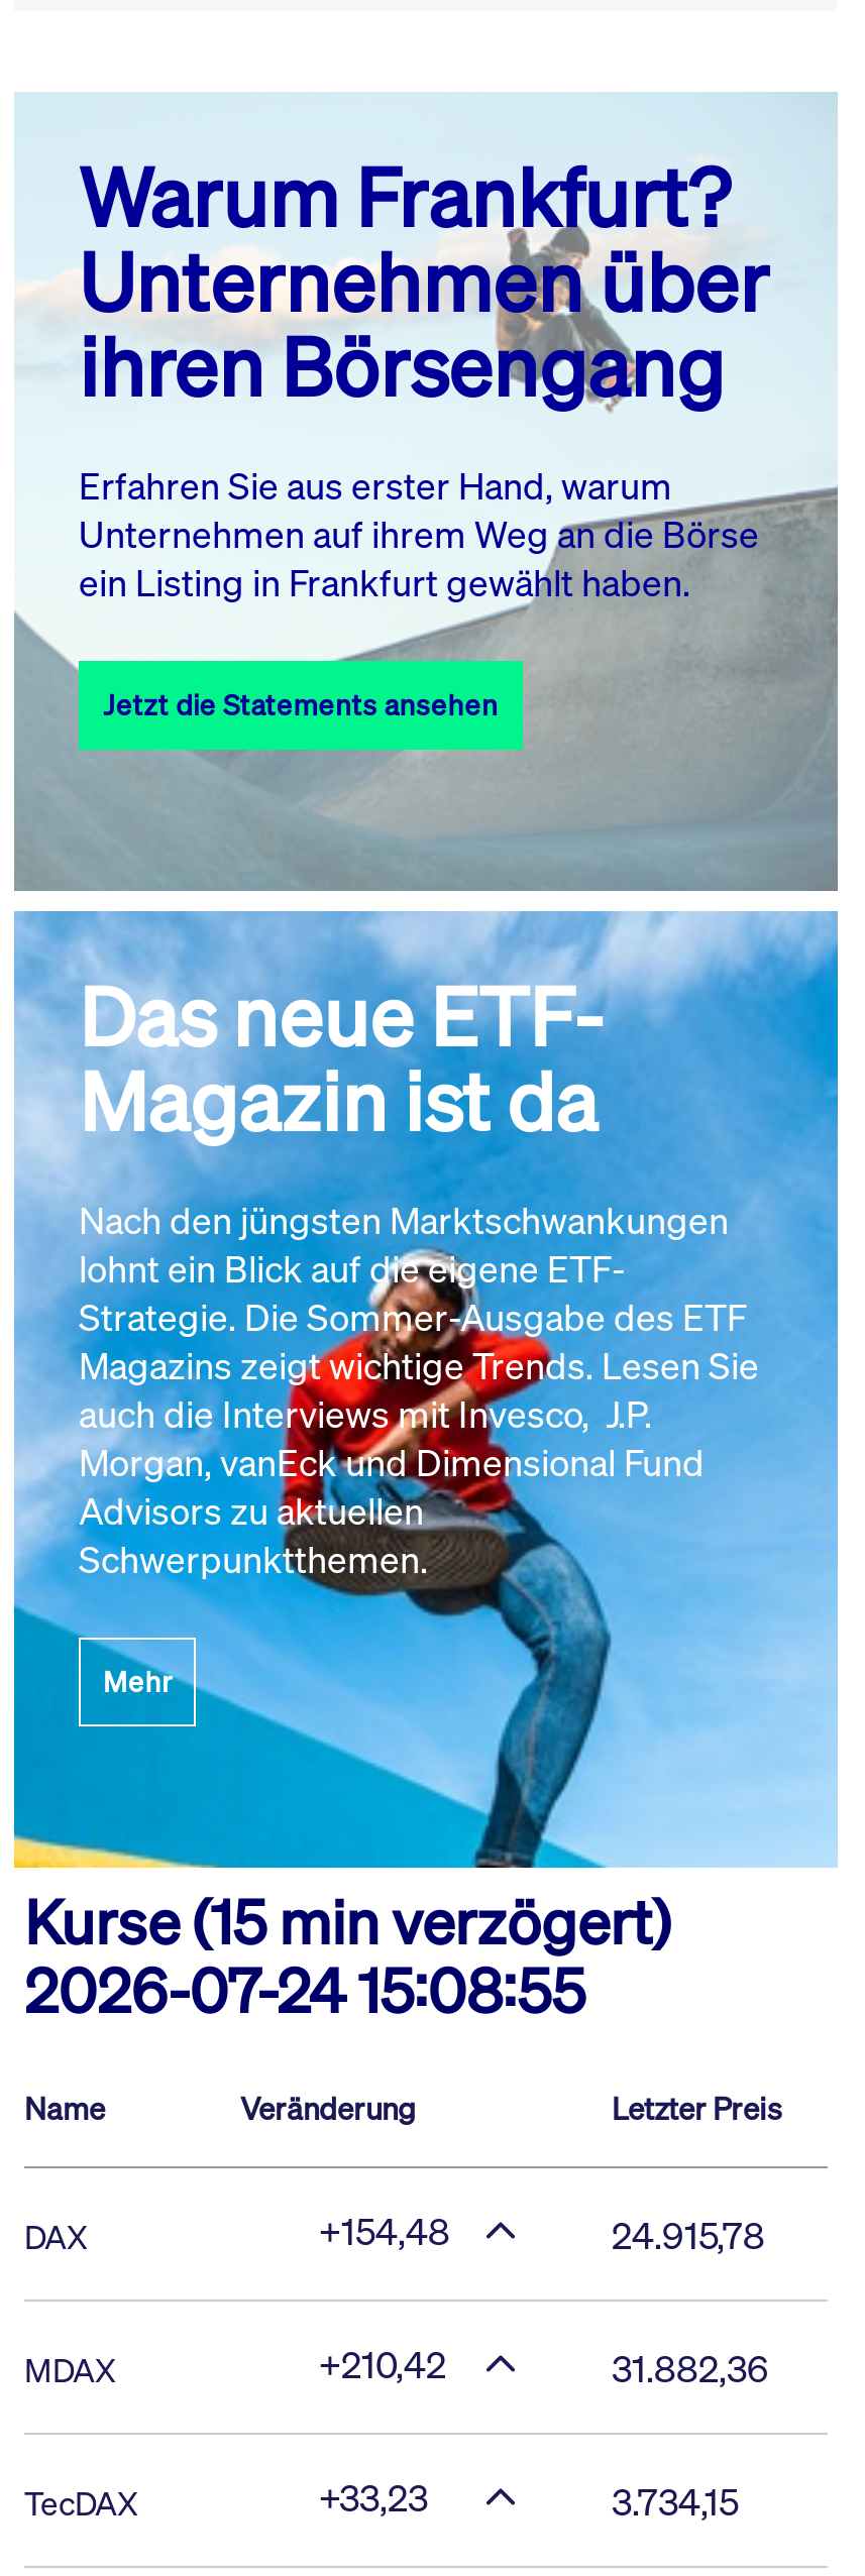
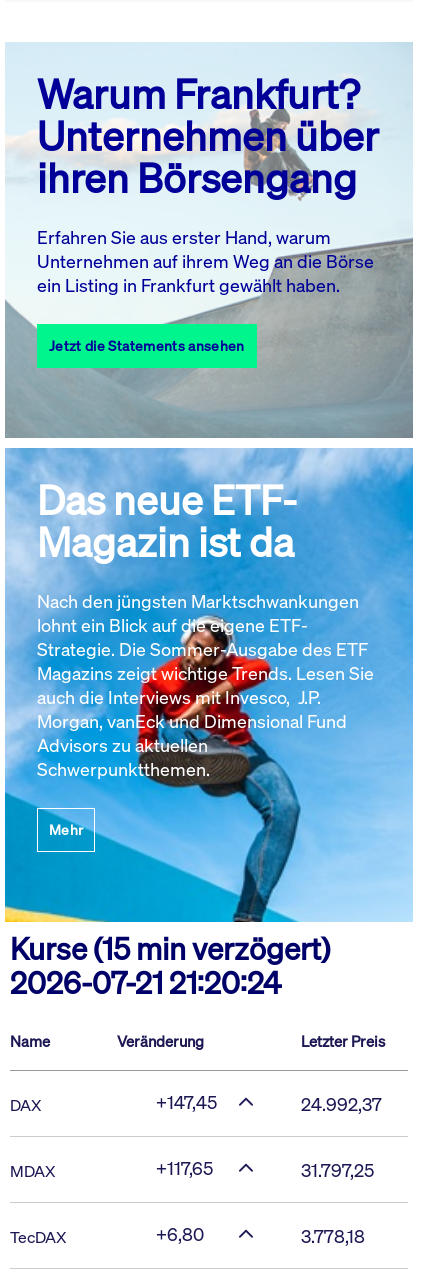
[24,1950,585,2031] 2026-07-24 15:08:55 -> [10,963,281,1003] 2026-07-21 21:20:24
[319,2207,450,2255] +154,48 -> [156,1090,217,1114] +147,45
[612,2211,765,2259] 24.915,78 -> [301,1092,382,1116] 24.992,37
[319,2340,446,2388] +210,42 -> [156,1156,213,1180] +117,65
[612,2344,769,2392] 31.882,36 -> [301,1158,374,1182] 31.797,25
[319,2473,428,2522] +33,23 -> [156,1222,204,1246] +6,80
[612,2477,739,2526] 3.734,15 -> [301,1224,365,1248] 3.778,18

